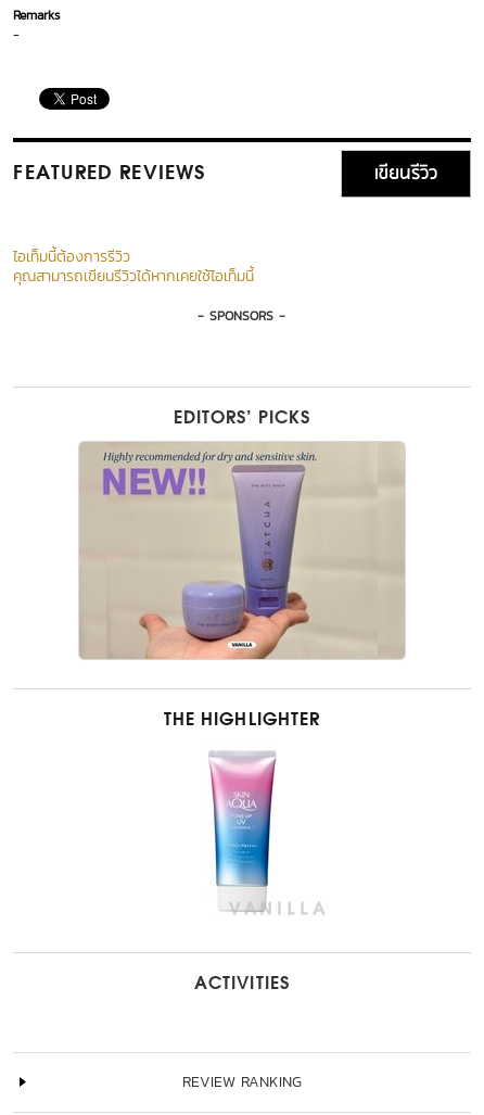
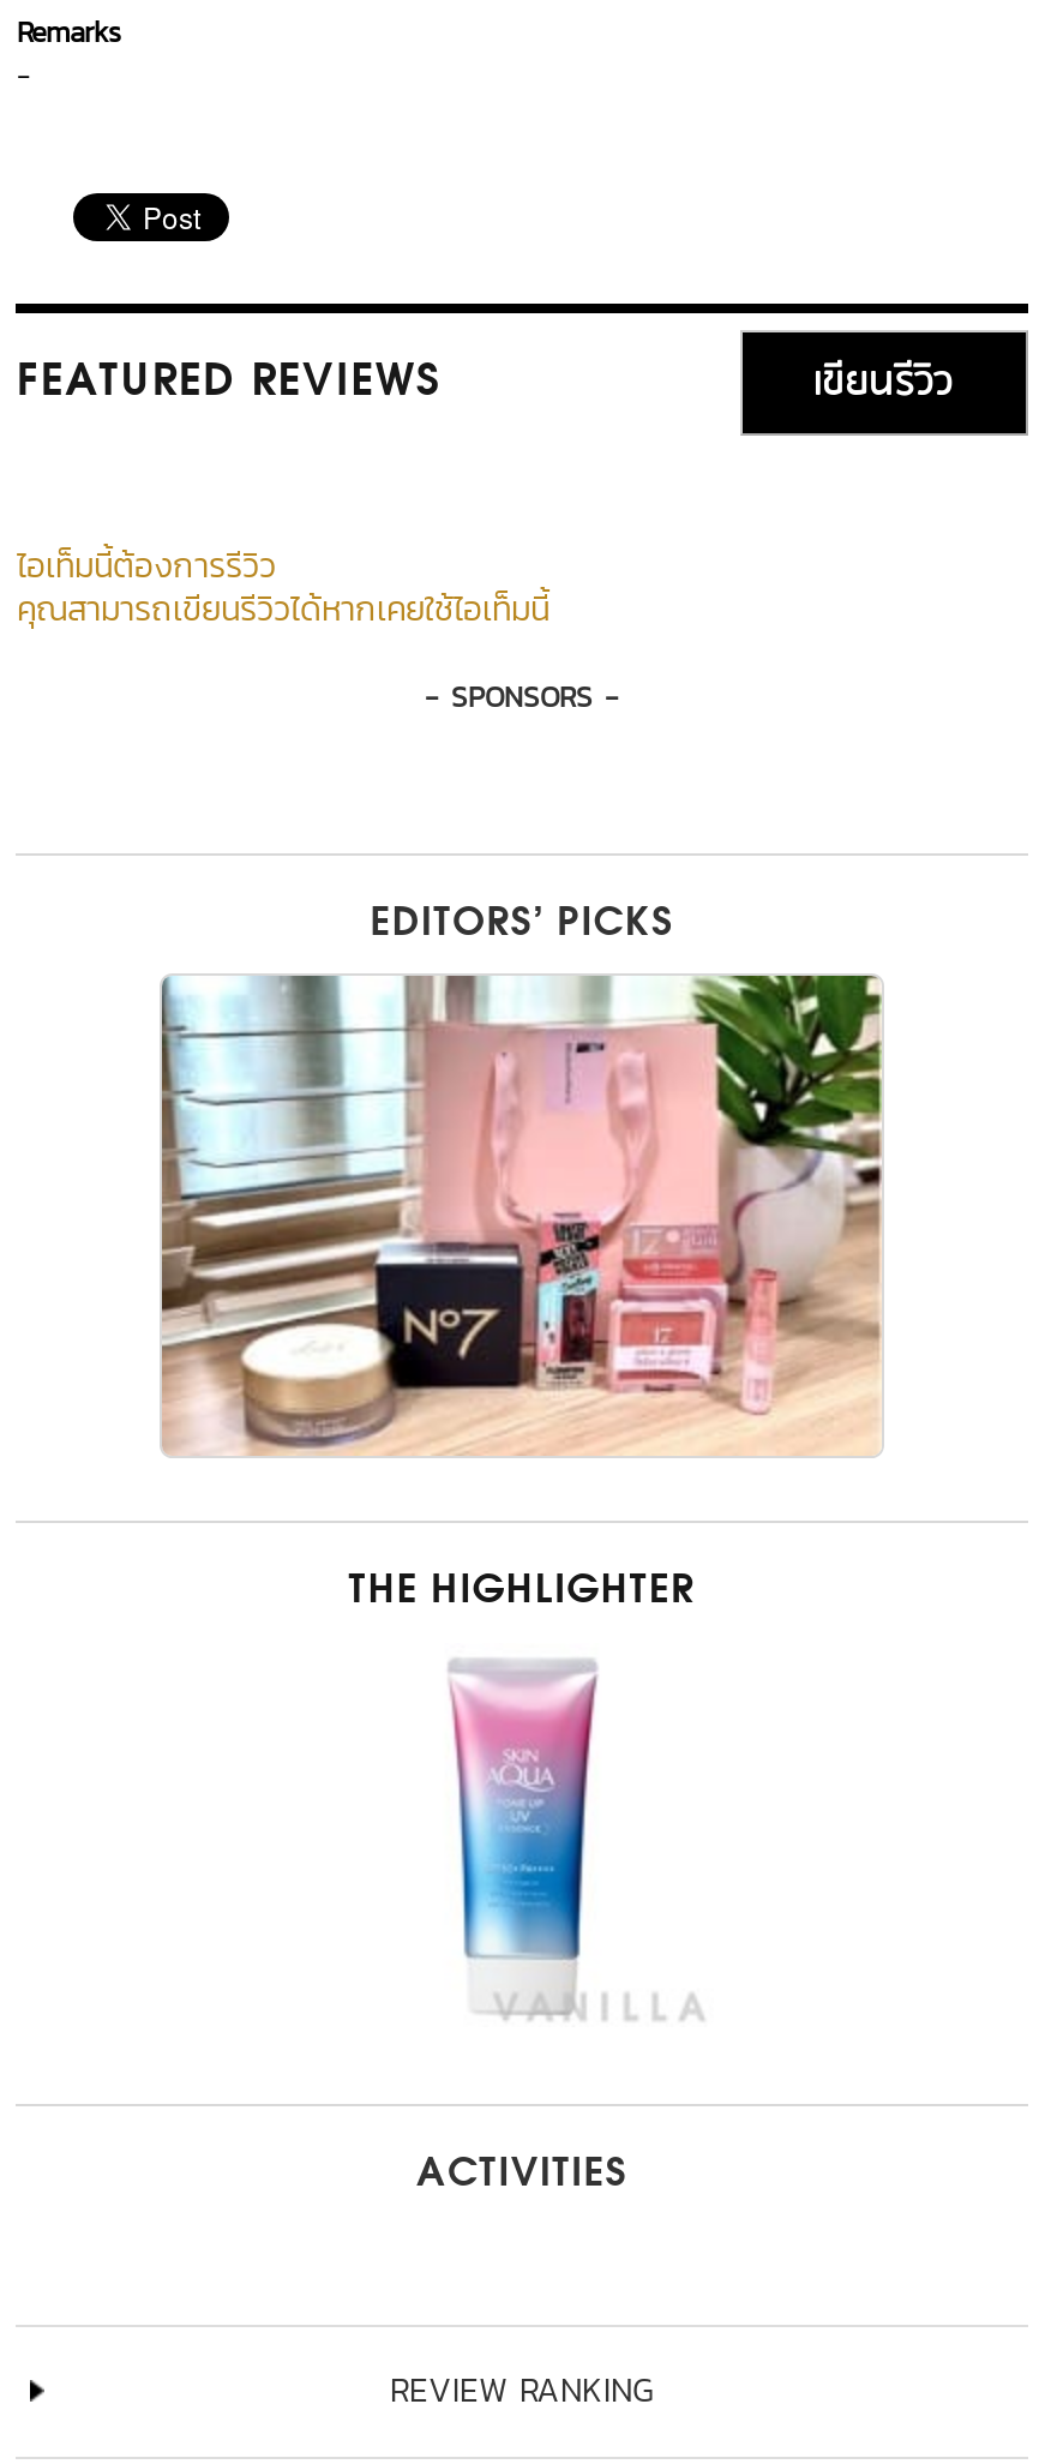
[80,442,405,660] [image] -> [162,973,882,1456] [image]

